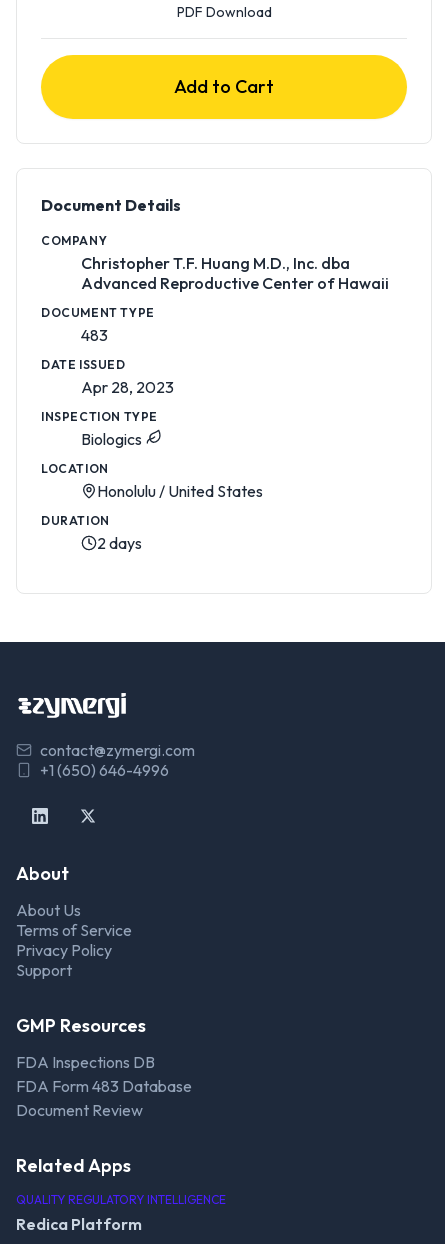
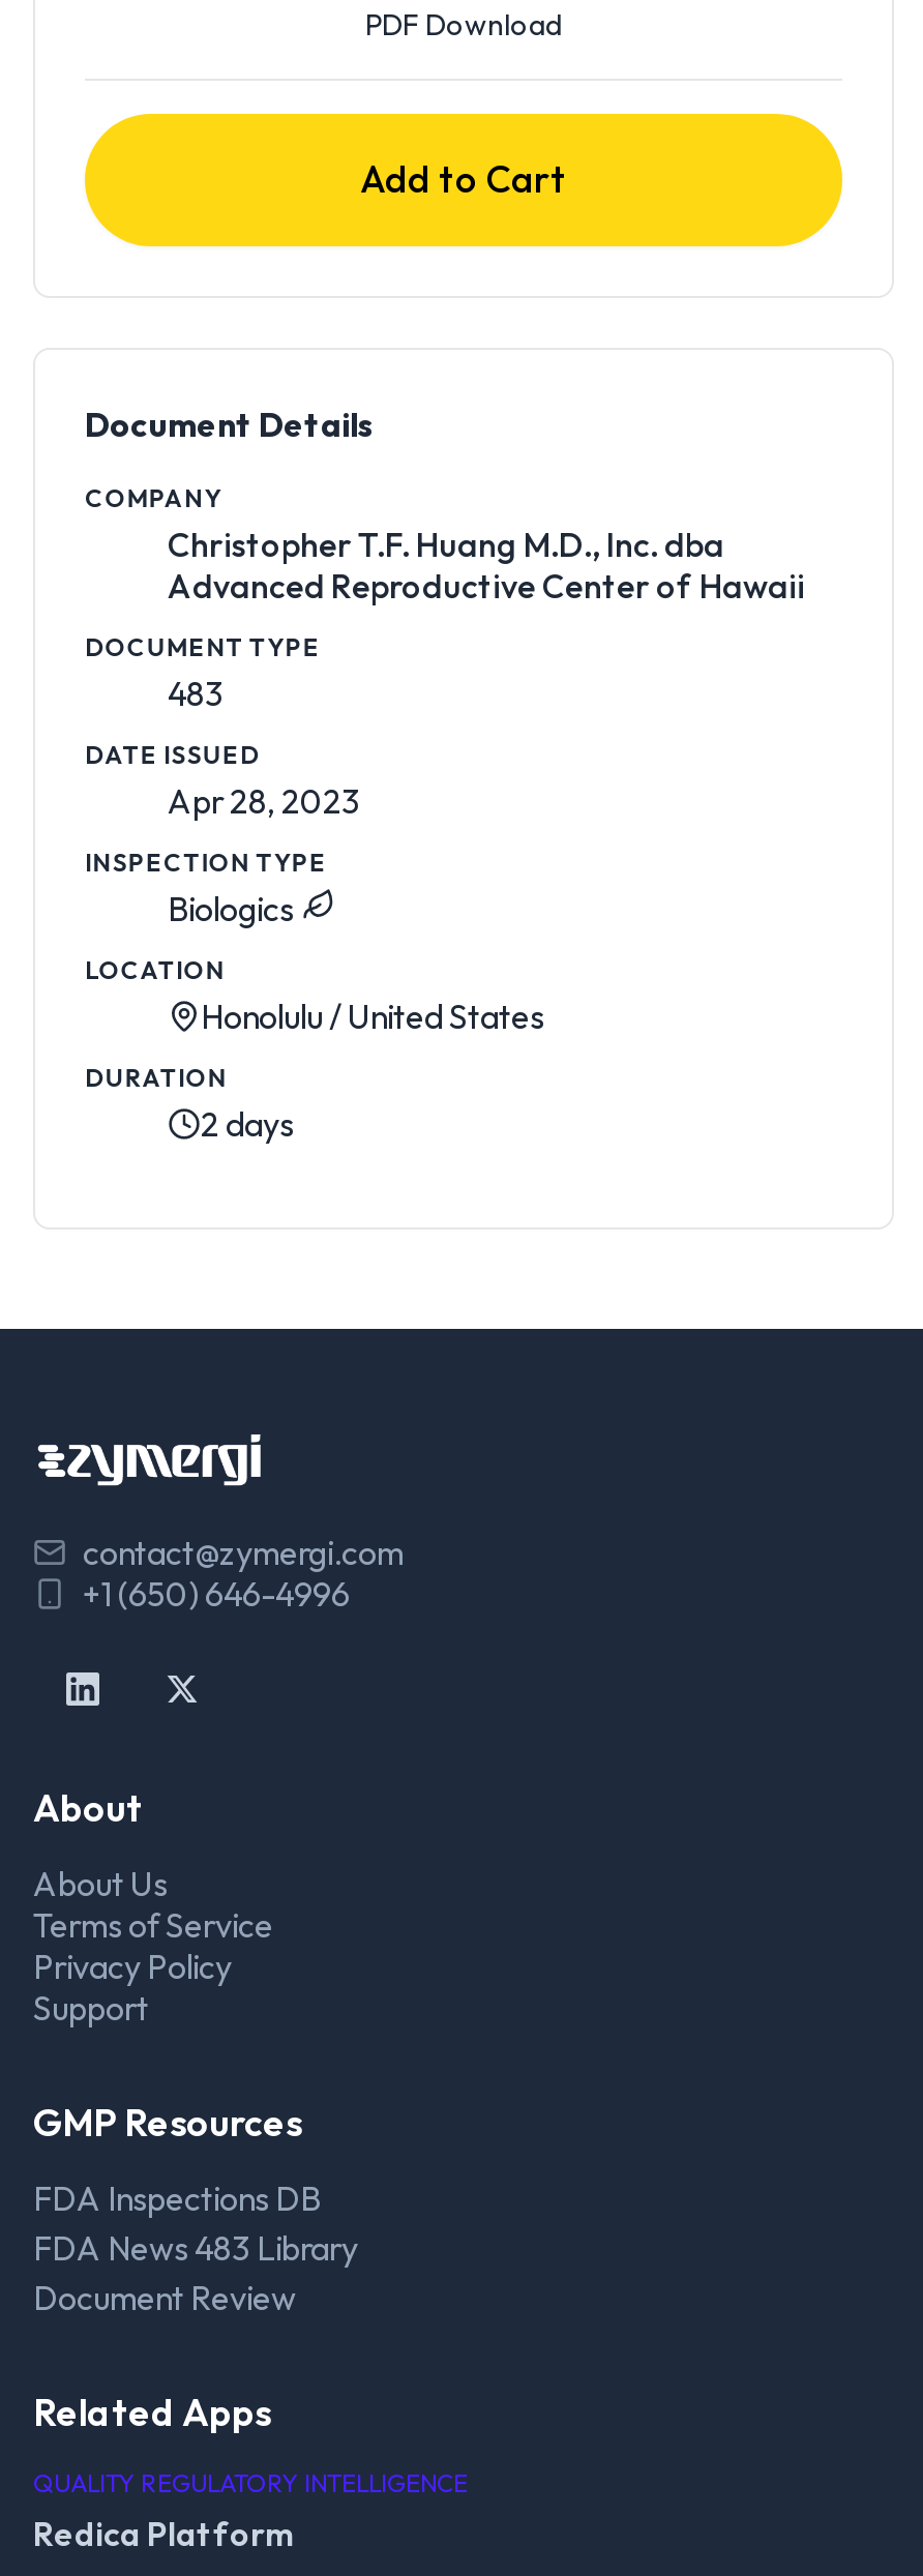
[16,1076,192,1096] FDA Form 483 Database -> [33,2228,358,2269] FDA News 483 Library

